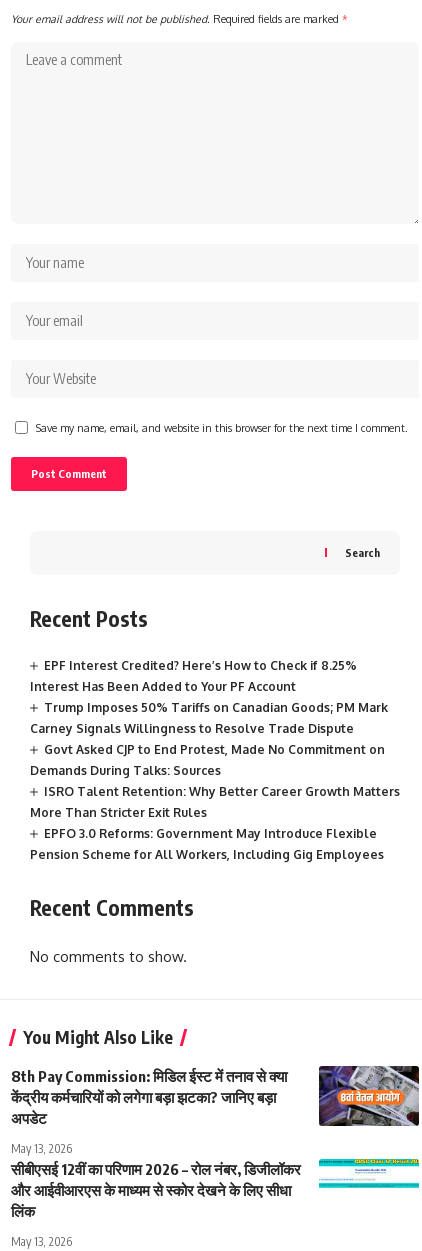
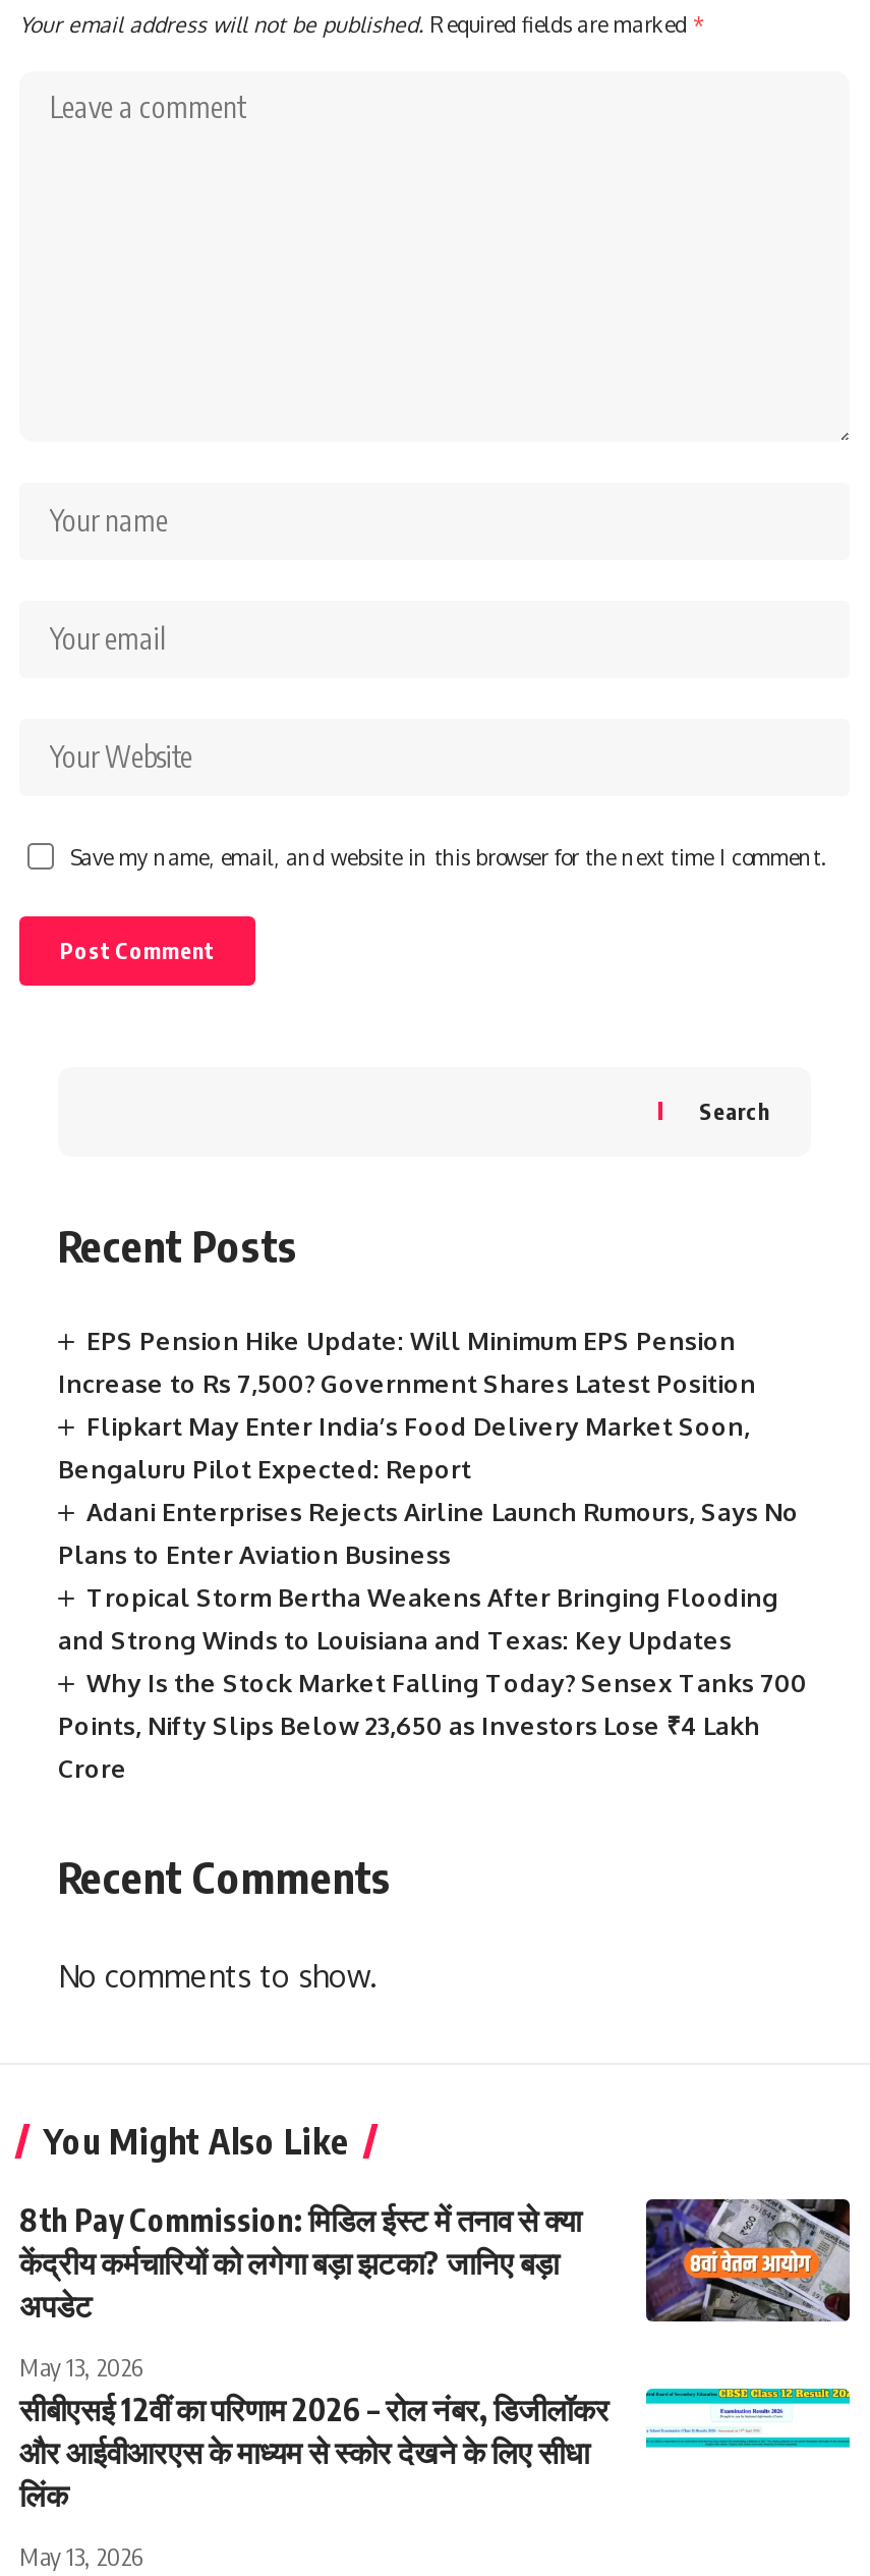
[30,658,400,862] EPF Interest Credited? Here’s How to Check if 8.25% | Interest Has Been Added to Your PF Account | Trump Imposes 50% Tariffs on Canadian Goods; PM Mark | Carney Signals Willingness to Resolve Trade Dispute | Govt Asked CJP to End Protest, Made No Commitment on | Demands During Talks: Sources | ISRO Talent Retention: Why Better Career Growth Matters | More Than Stricter Exit Rules | EPFO 3.0 Reforms: Government May Introduce Flexible | Pension Scheme for All Workers, Including Gig Employees -> [58,1326,807,1784] EPS Pension Hike Update: Will Minimum EPS Pension | Increase to Rs 7,500? Government Shares Latest Position | Flipkart May Enter India’s Food Delivery Market Soon, | Bengaluru Pilot Expected: Report | Adani Enterprises Rejects Airline Launch Rumours, Says No | Plans to Enter Aviation Business | Tropical Storm Bertha Weakens After Bringing Flooding | and Strong Winds to Louisiana and Texas: Key Updates | Why Is the Stock Market Falling Today? Sensex Tanks 700 | Points, Nifty Slips Below 23,650 as Investors Lose ₹4 Lakh | Crore

